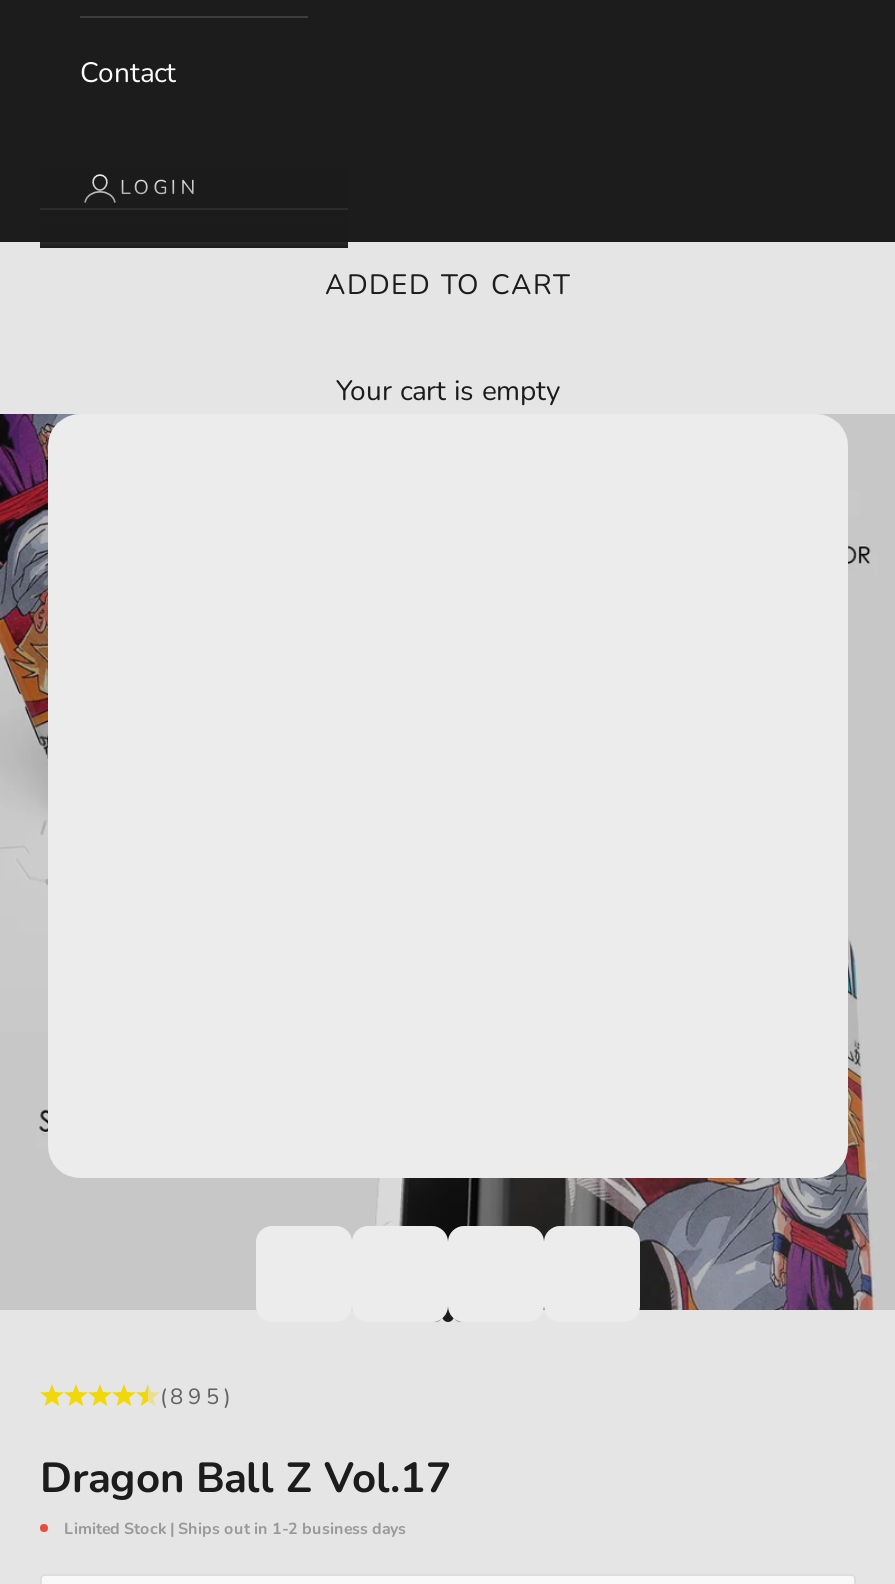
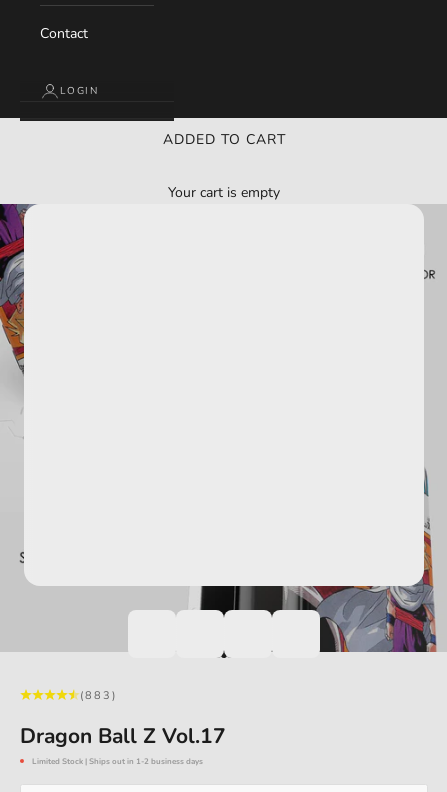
[160,1381,234,1411] (895) -> [80,687,117,702] (883)

